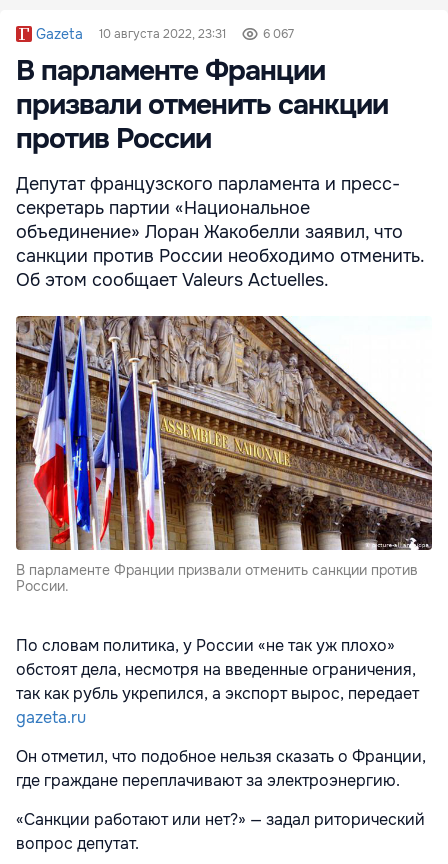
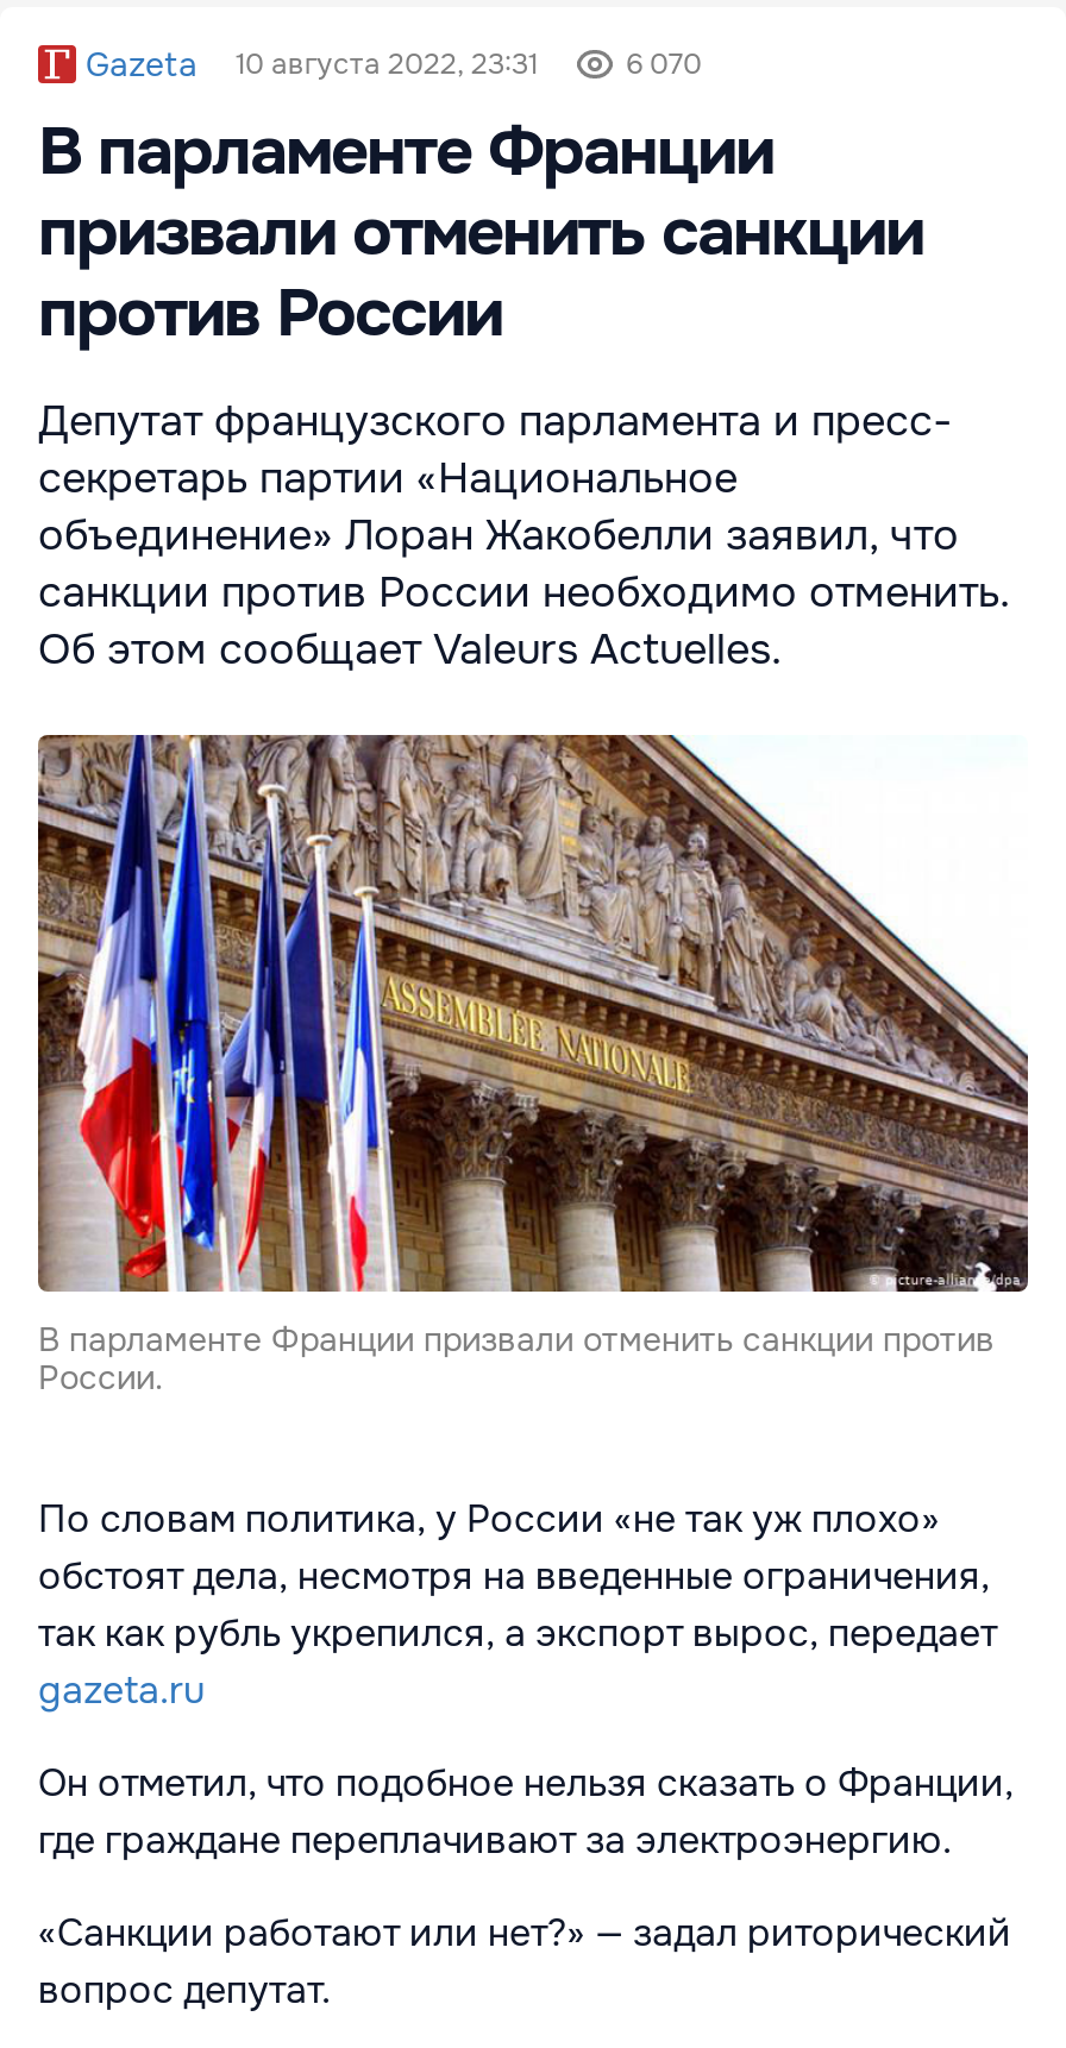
[263,26,294,42] 6 067 -> [626,45,702,83] 6 070

